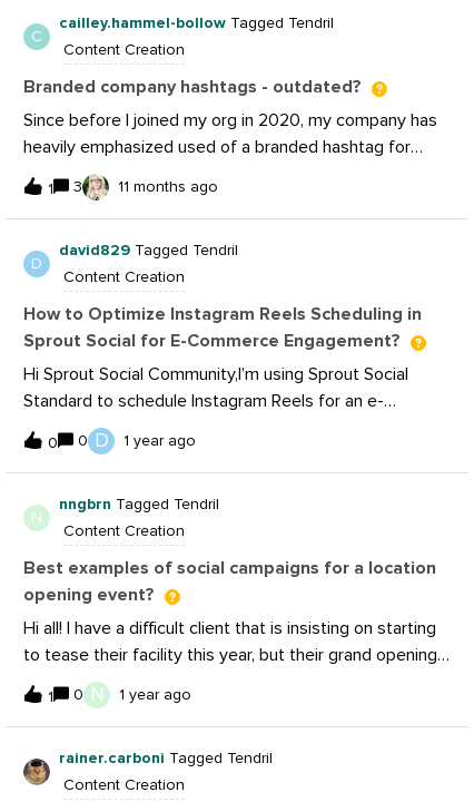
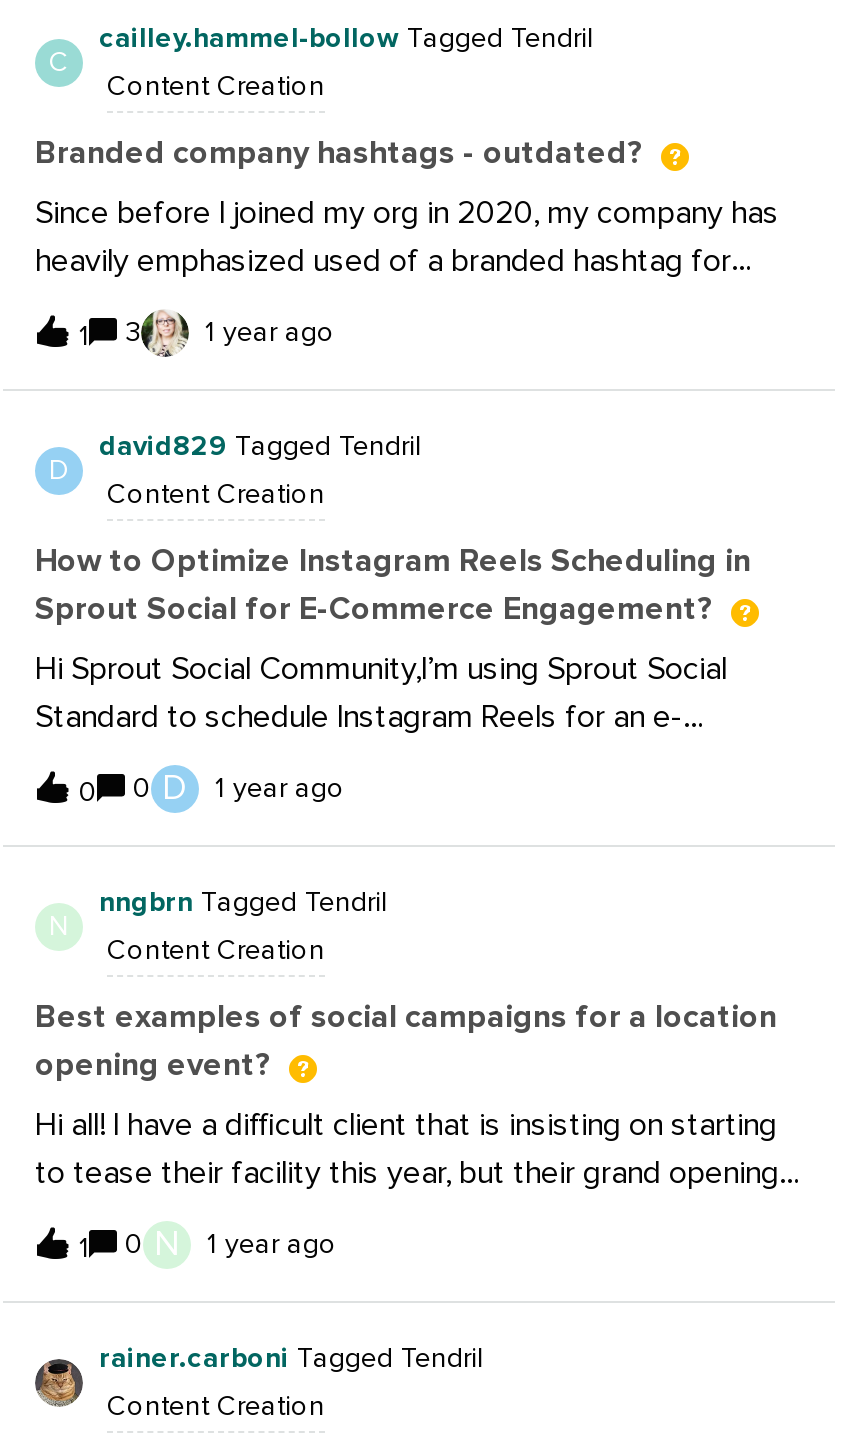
[118,179,218,194] 11 months ago -> [205,318,335,346] 1 year ago

